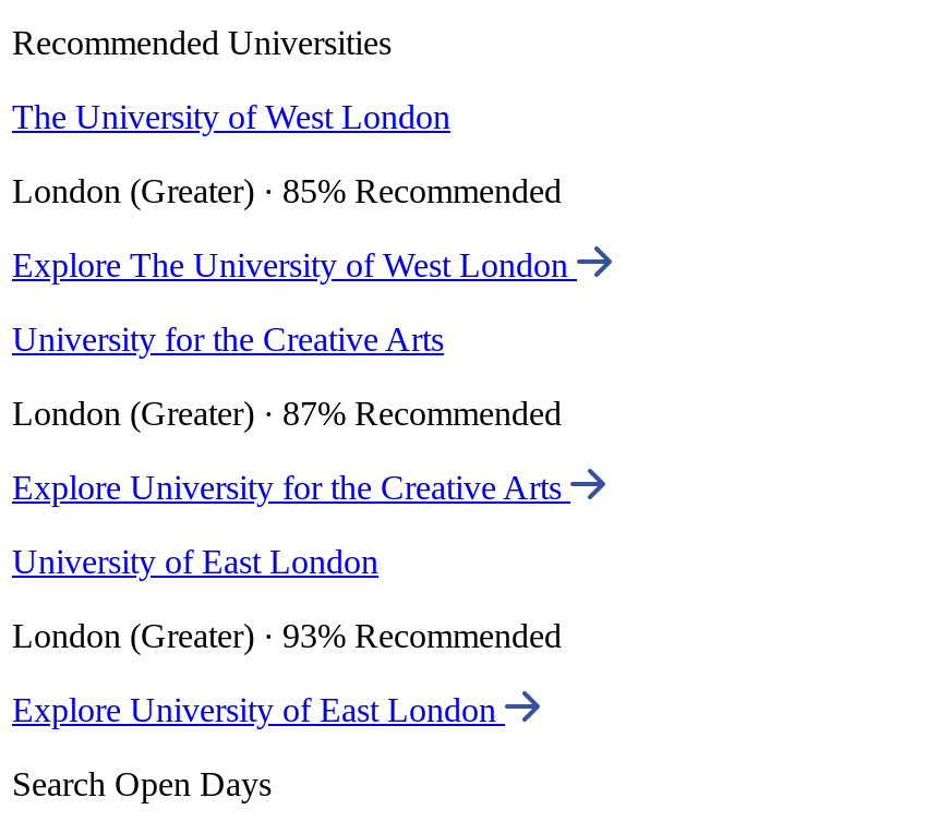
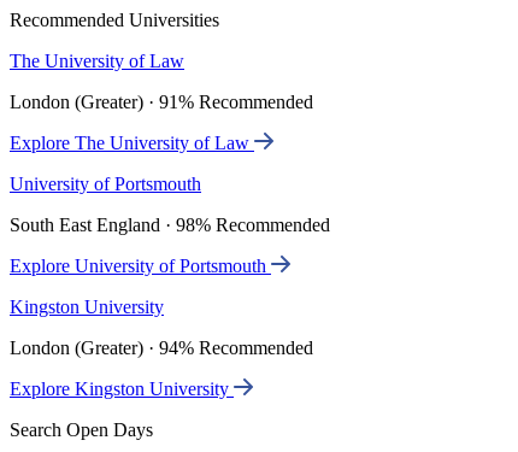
[12,98,450,135] The University of West London -> [10,51,184,71] The University of Law
[12,172,562,210] London (Greater) · 85% Recommended -> [10,92,313,112] London (Greater) · 91% Recommended
[12,247,577,284] Explore The University of West London -> [10,133,254,153] Explore The University of Law
[12,321,444,358] University for the Creative Arts -> [10,174,201,194] University of Portsmouth
[12,395,562,432] London (Greater) · 87% Recommended -> [10,215,330,235] South East England · 98% Recommended
[12,469,570,506] Explore University for the Creative Arts -> [10,256,271,276] Explore University of Portsmouth
[12,543,378,580] University of East London -> [10,297,164,317] Kingston University
[12,617,562,654] London (Greater) · 93% Recommended -> [10,338,313,358] London (Greater) · 94% Recommended
[12,691,505,728] Explore University of East London -> [10,379,234,399] Explore Kingston University

